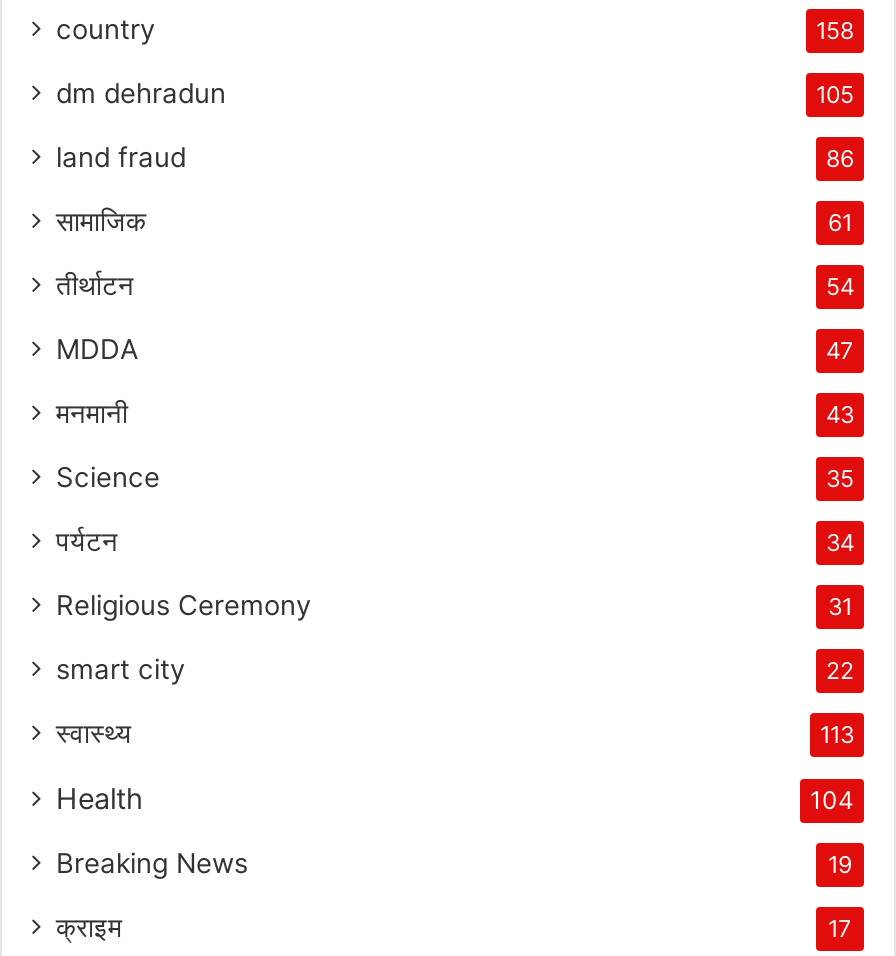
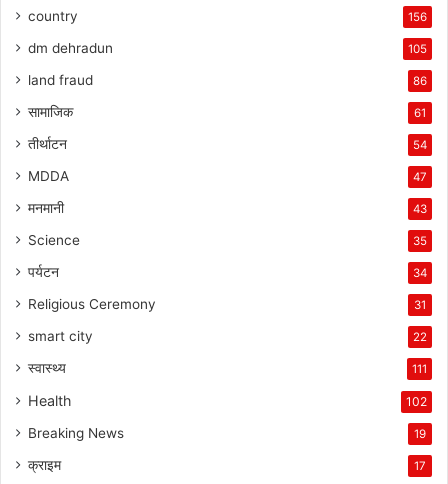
[816,17,854,45] 158 -> [408,10,427,24] 156
[820,721,854,749] 113 -> [412,362,427,376] 111
[810,785,854,815] 104 -> [406,394,427,409] 102

